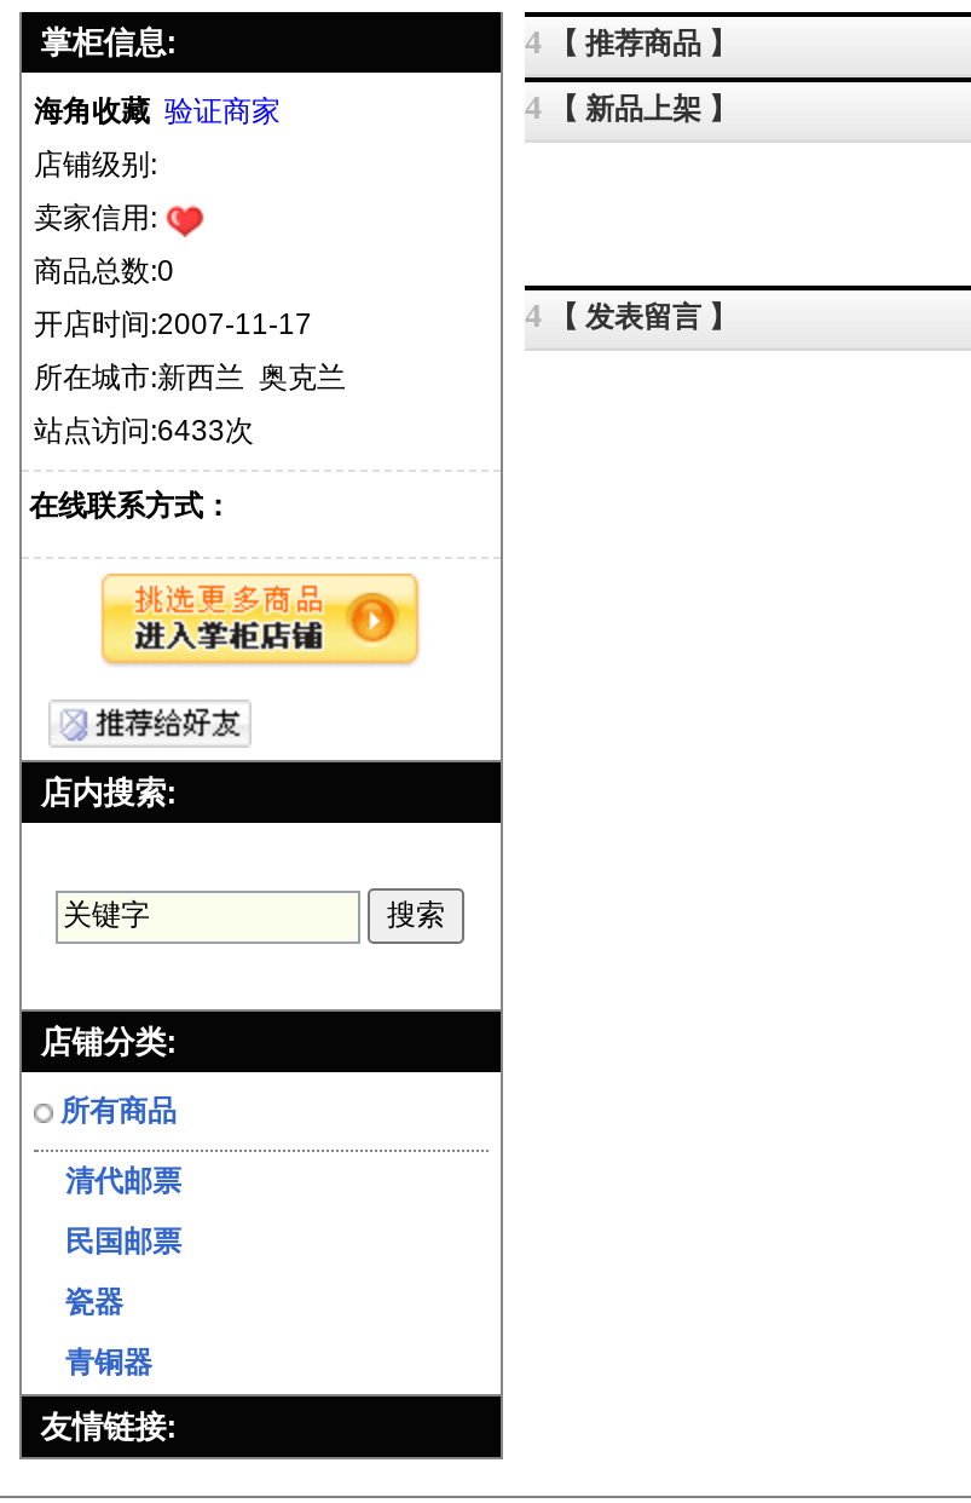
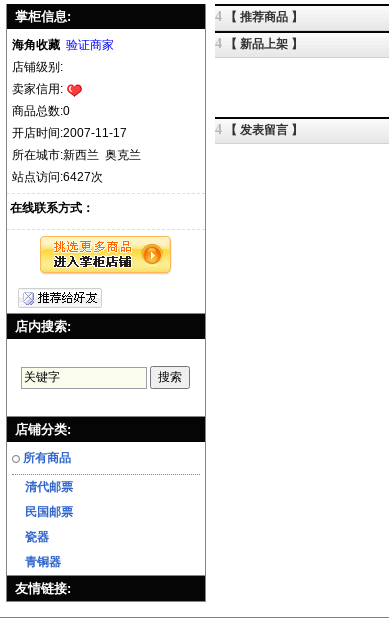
[34,414,254,448] 站点访问:6433次 -> [12,170,103,184] 站点访问:6427次

